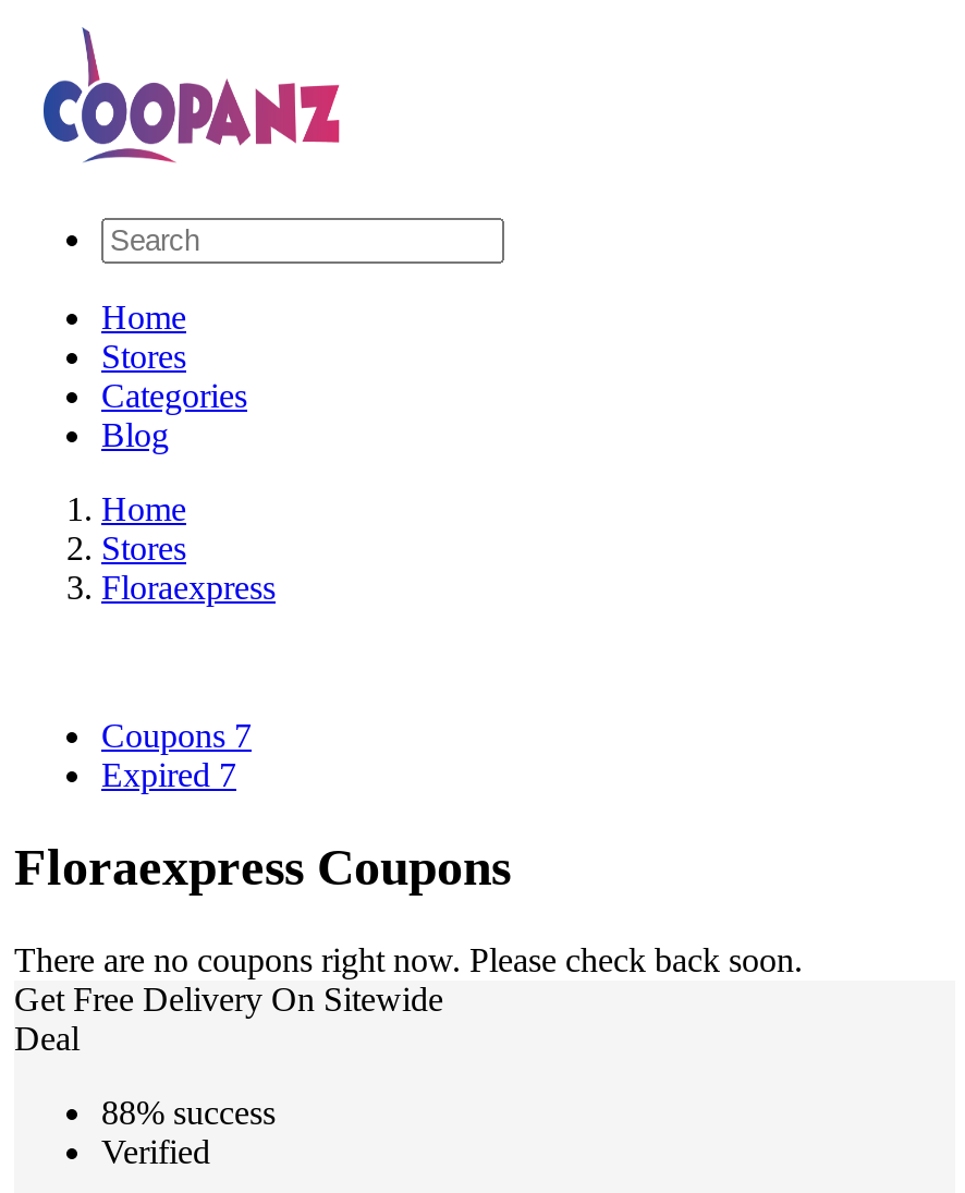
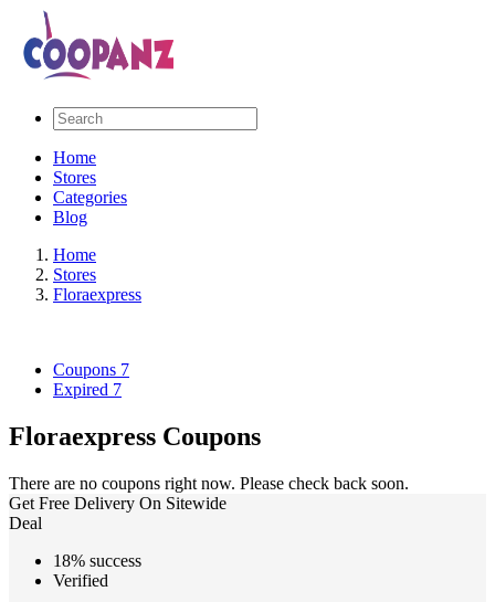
[101,1093,276,1130] 88% success -> [53,551,141,570] 18% success

